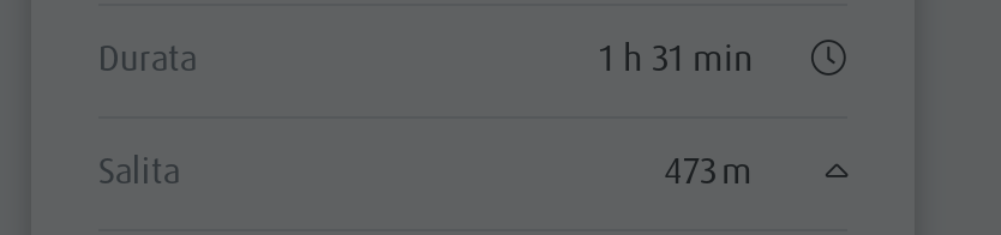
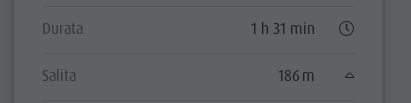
[664,148,753,196] 473 m -> [278,66,315,86] 186 m

